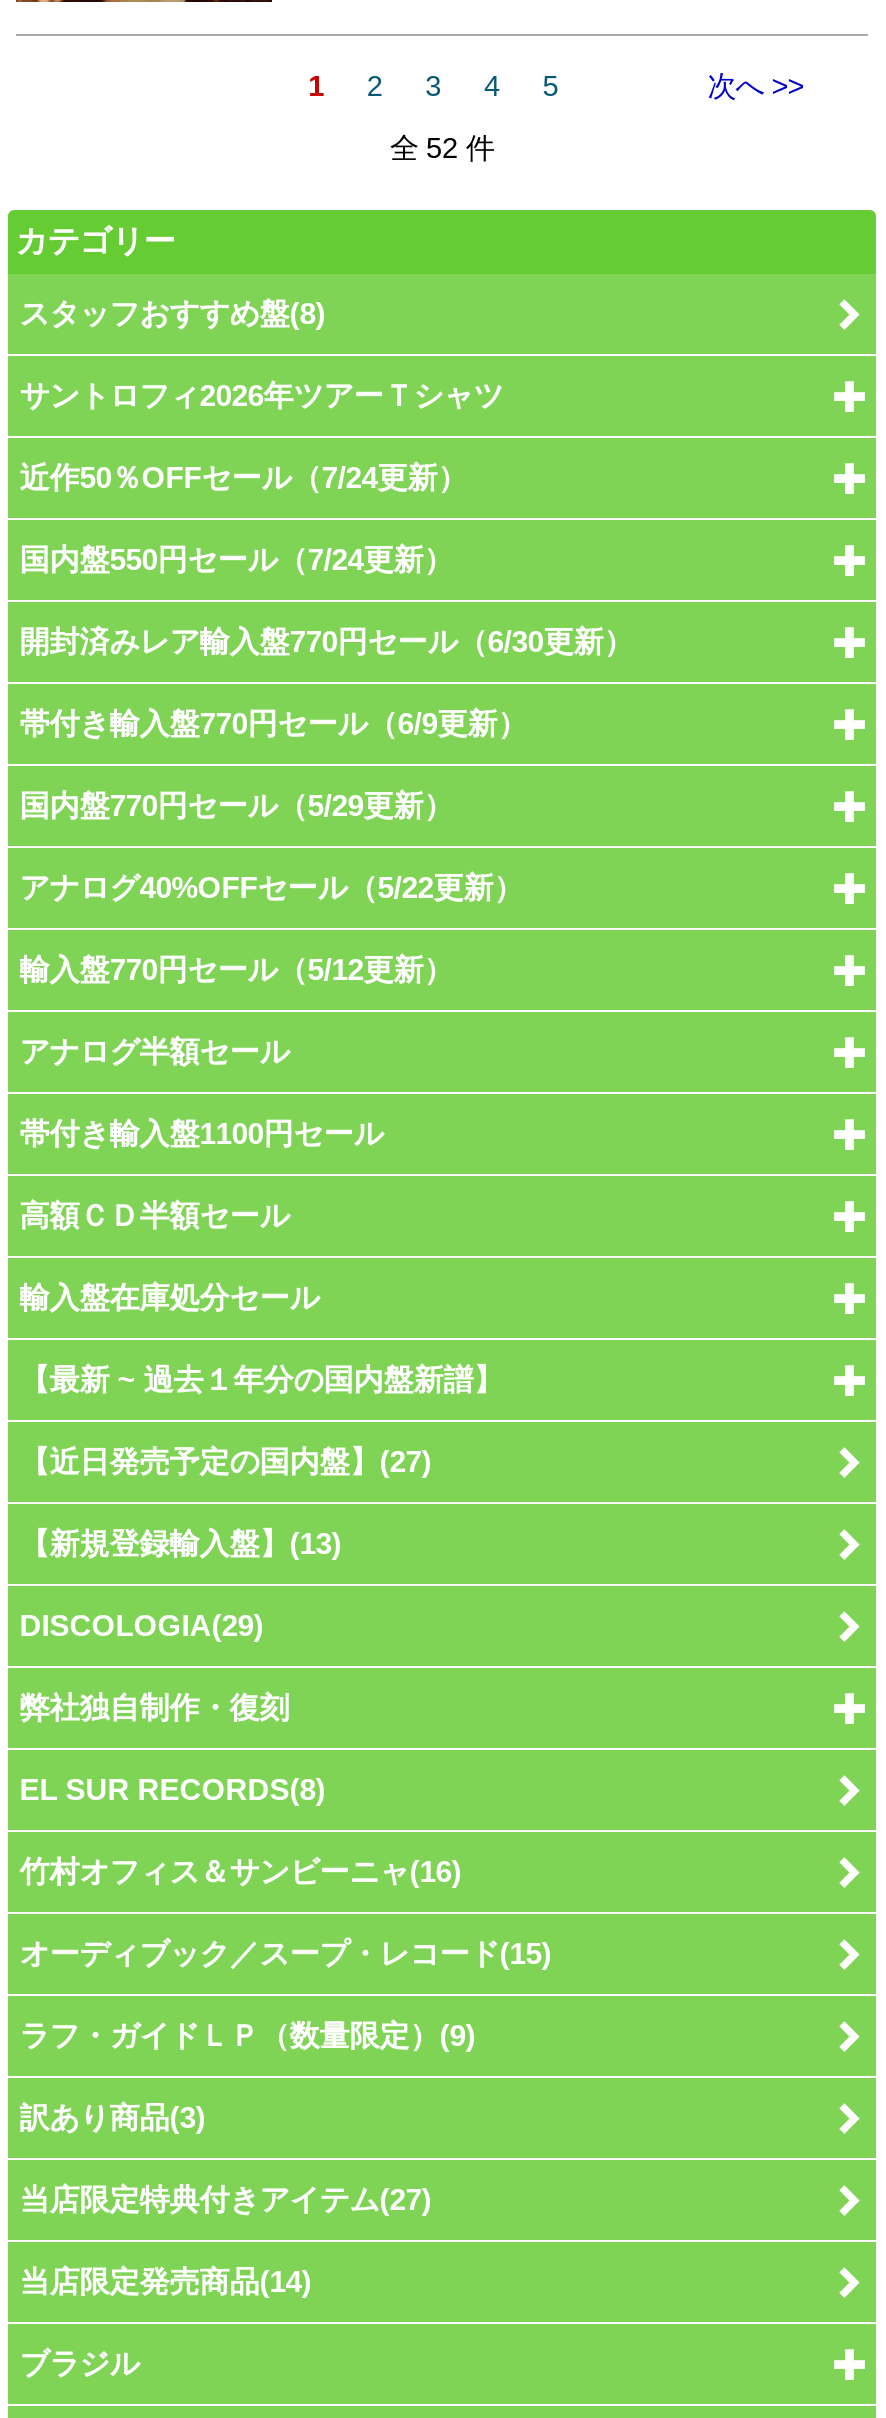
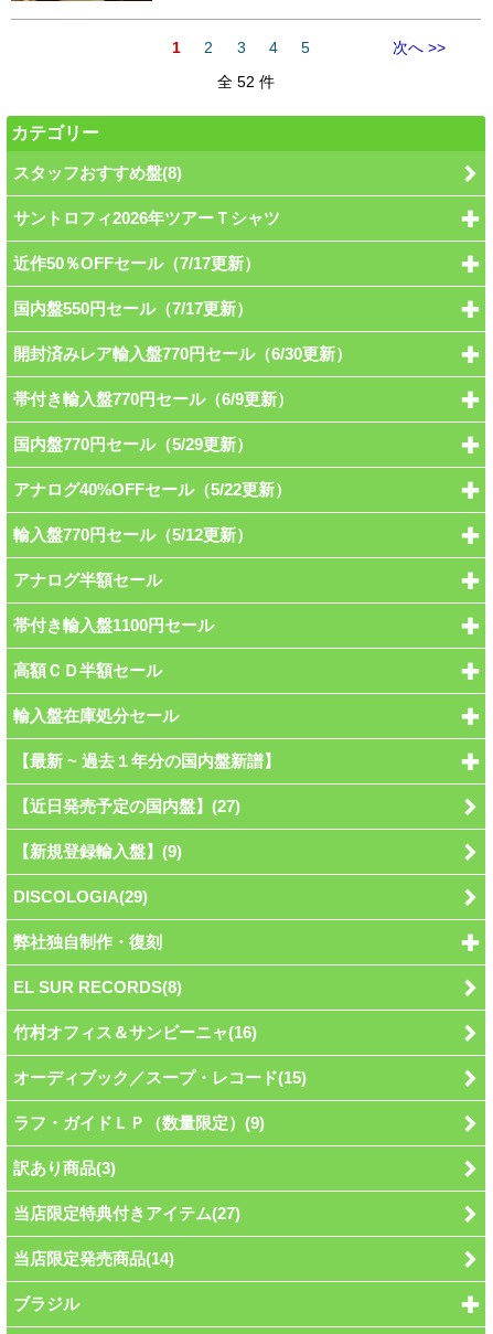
[19,460,467,494] 近作50％OFFセール（7/24更新） -> [13,254,260,273] 近作50％OFFセール（7/17更新）
[19,542,453,576] 国内盤550円セール（7/24更新） -> [13,299,252,318] 国内盤550円セール（7/17更新）
[19,1526,341,1560] 【新規登録輸入盤】(13) -> [13,842,182,861] 【新規登録輸入盤】(9)

